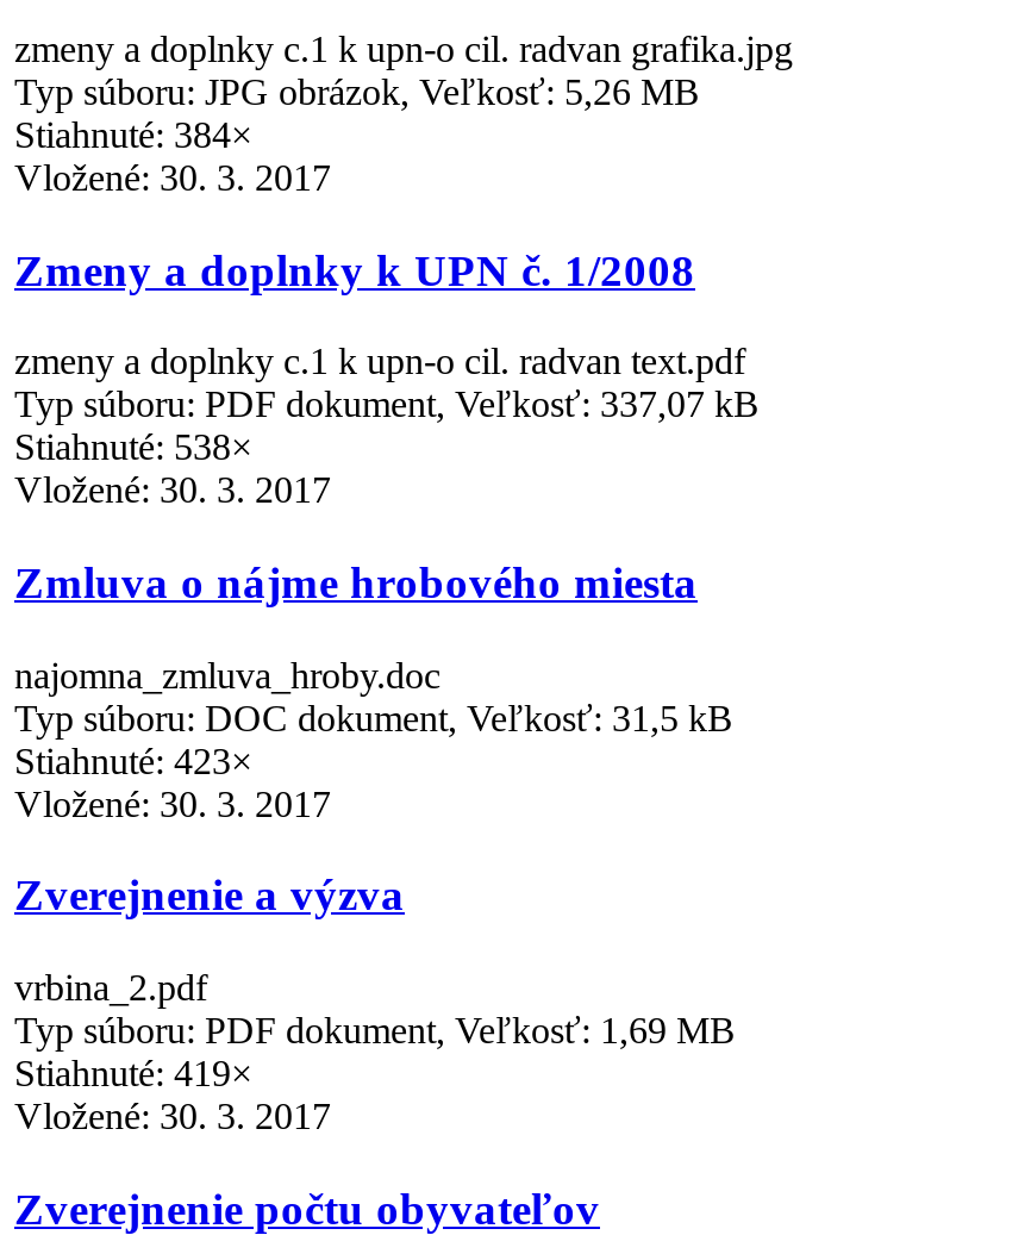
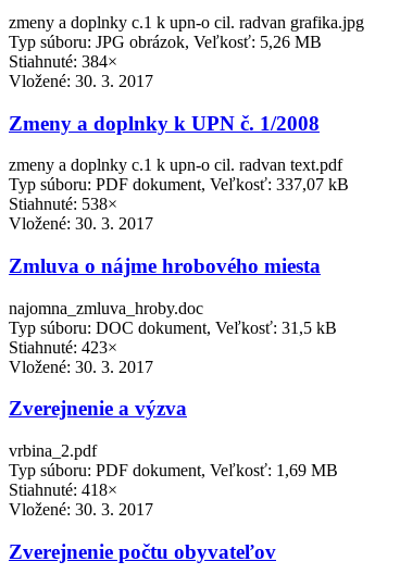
[14,1053,252,1094] Stiahnuté: 419× -> [9,481,117,499] Stiahnuté: 418×

